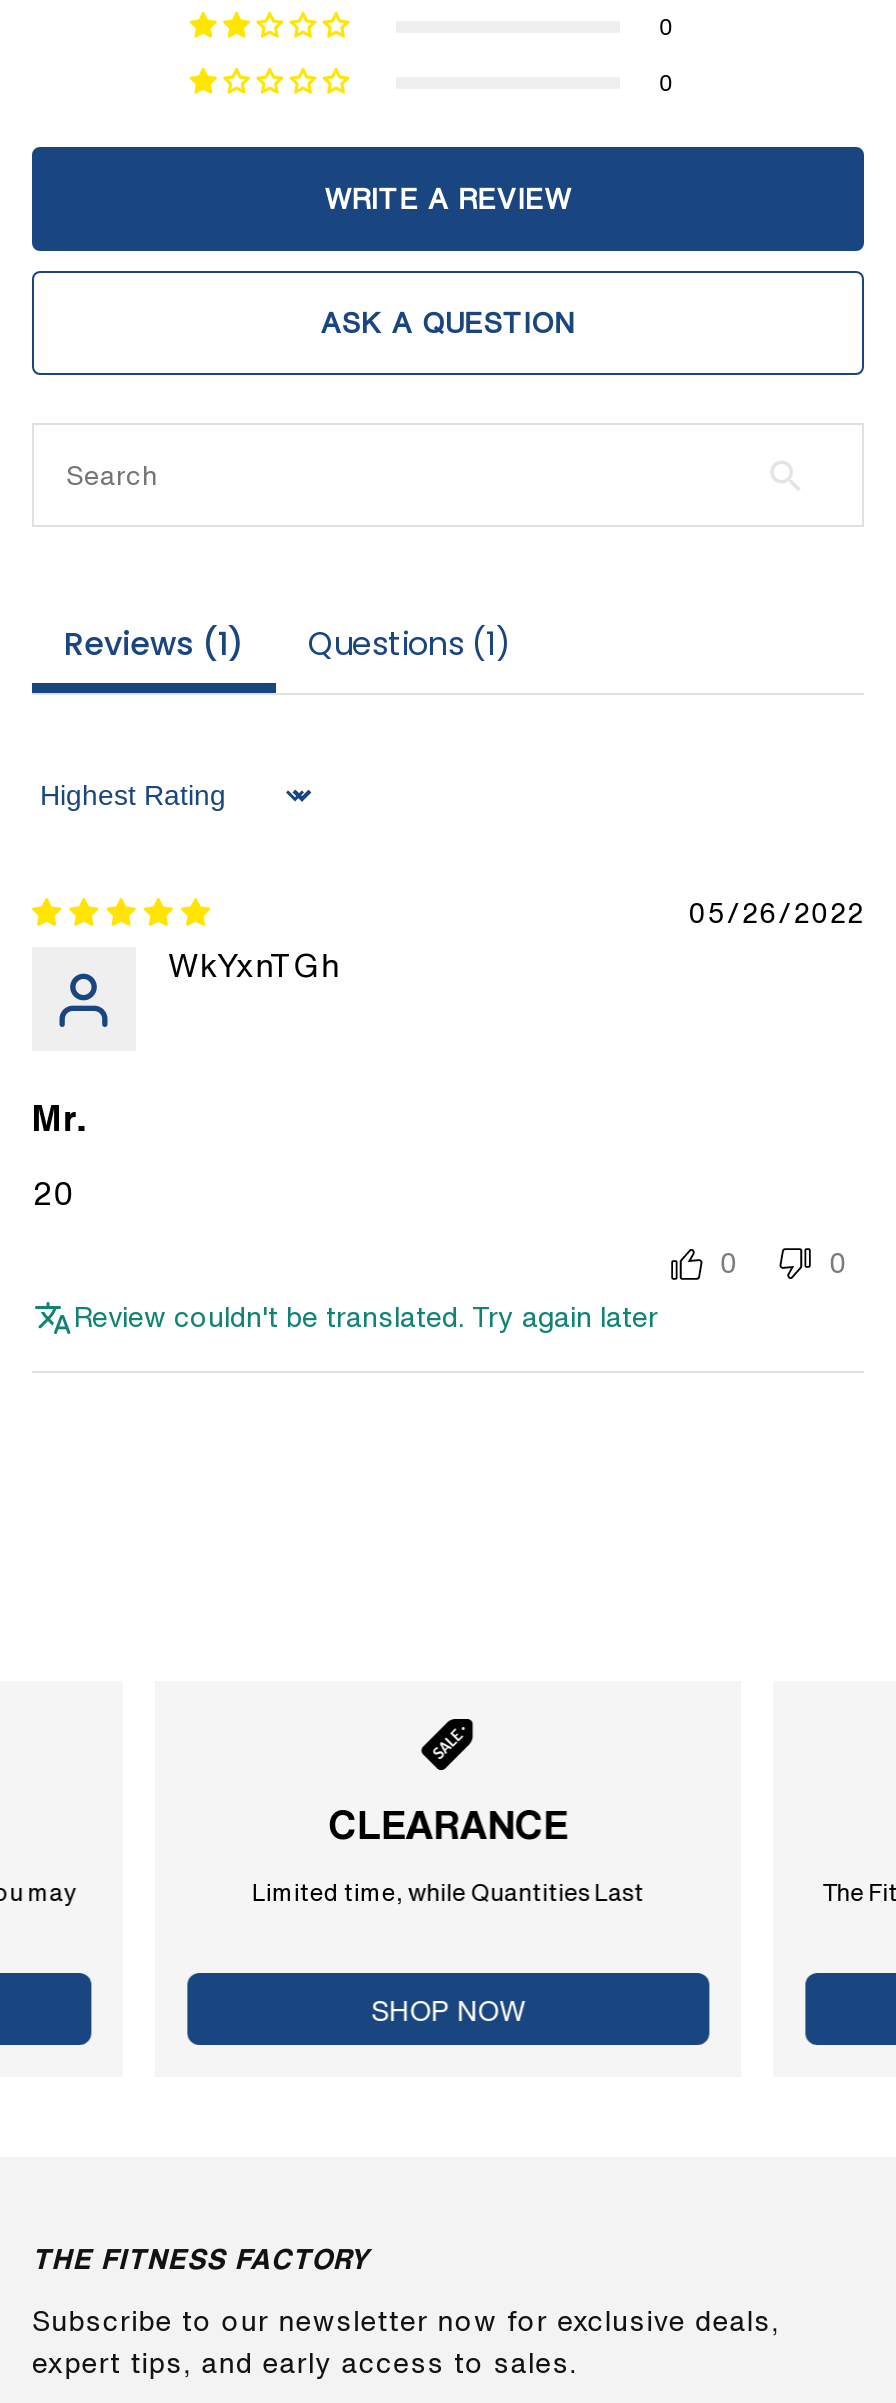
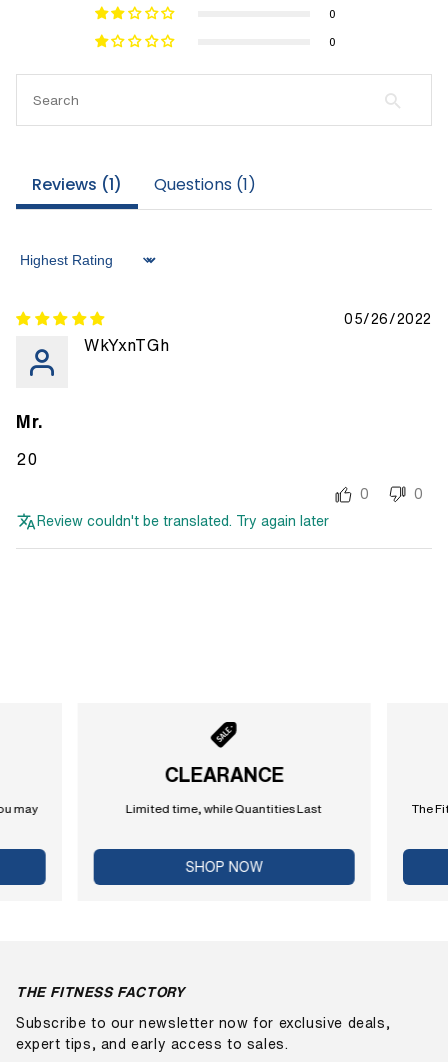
[321,177,575,343] WRITE A REVIEW | ASK A QUESTION -> none

